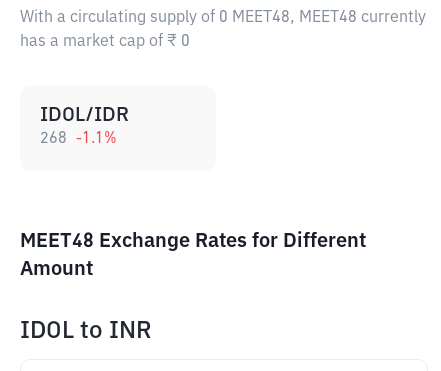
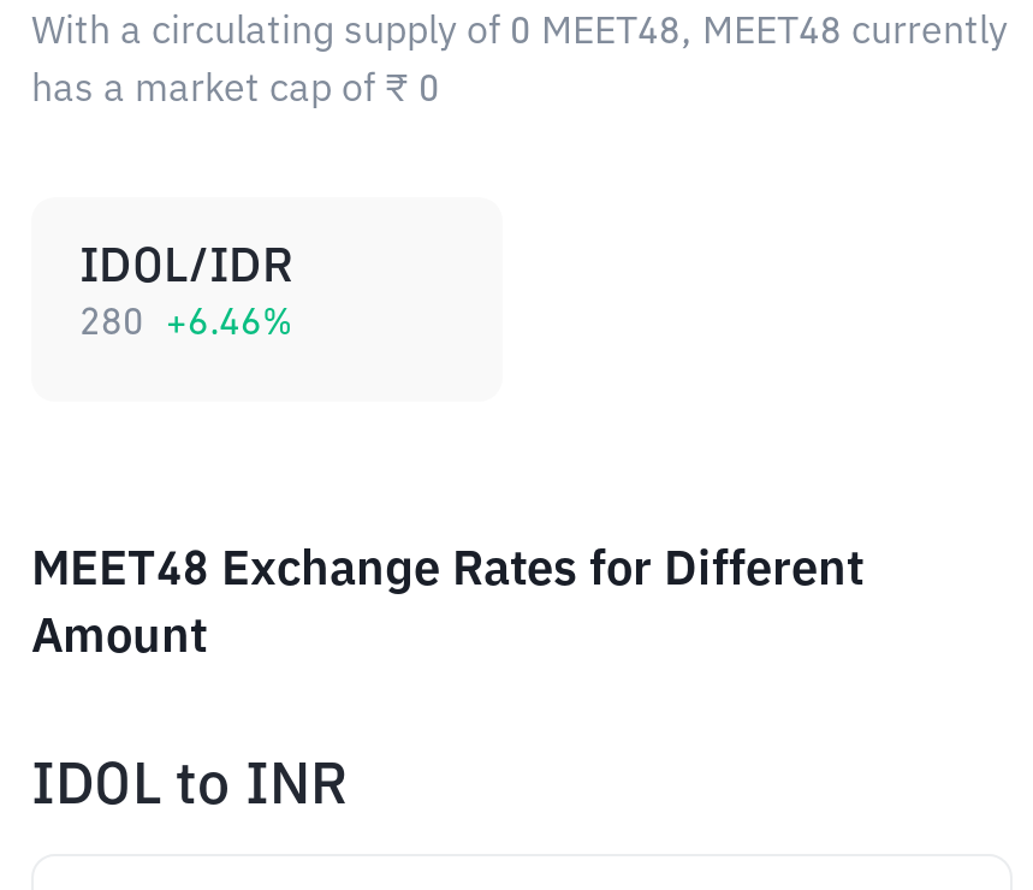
[40,131,117,147] 268 -1.1% -> [79,305,293,344] 280 +6.46%

